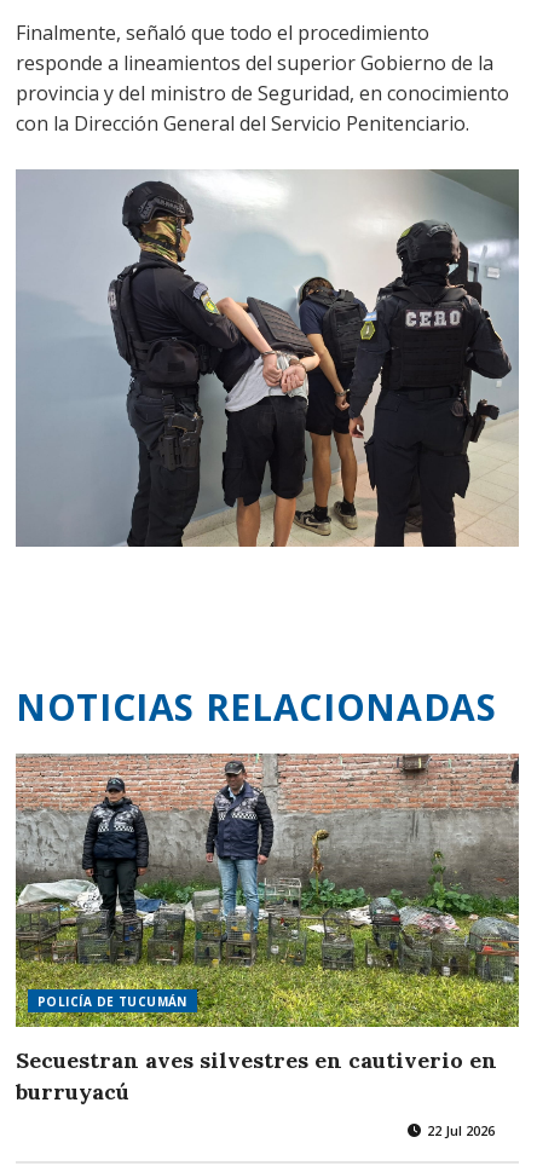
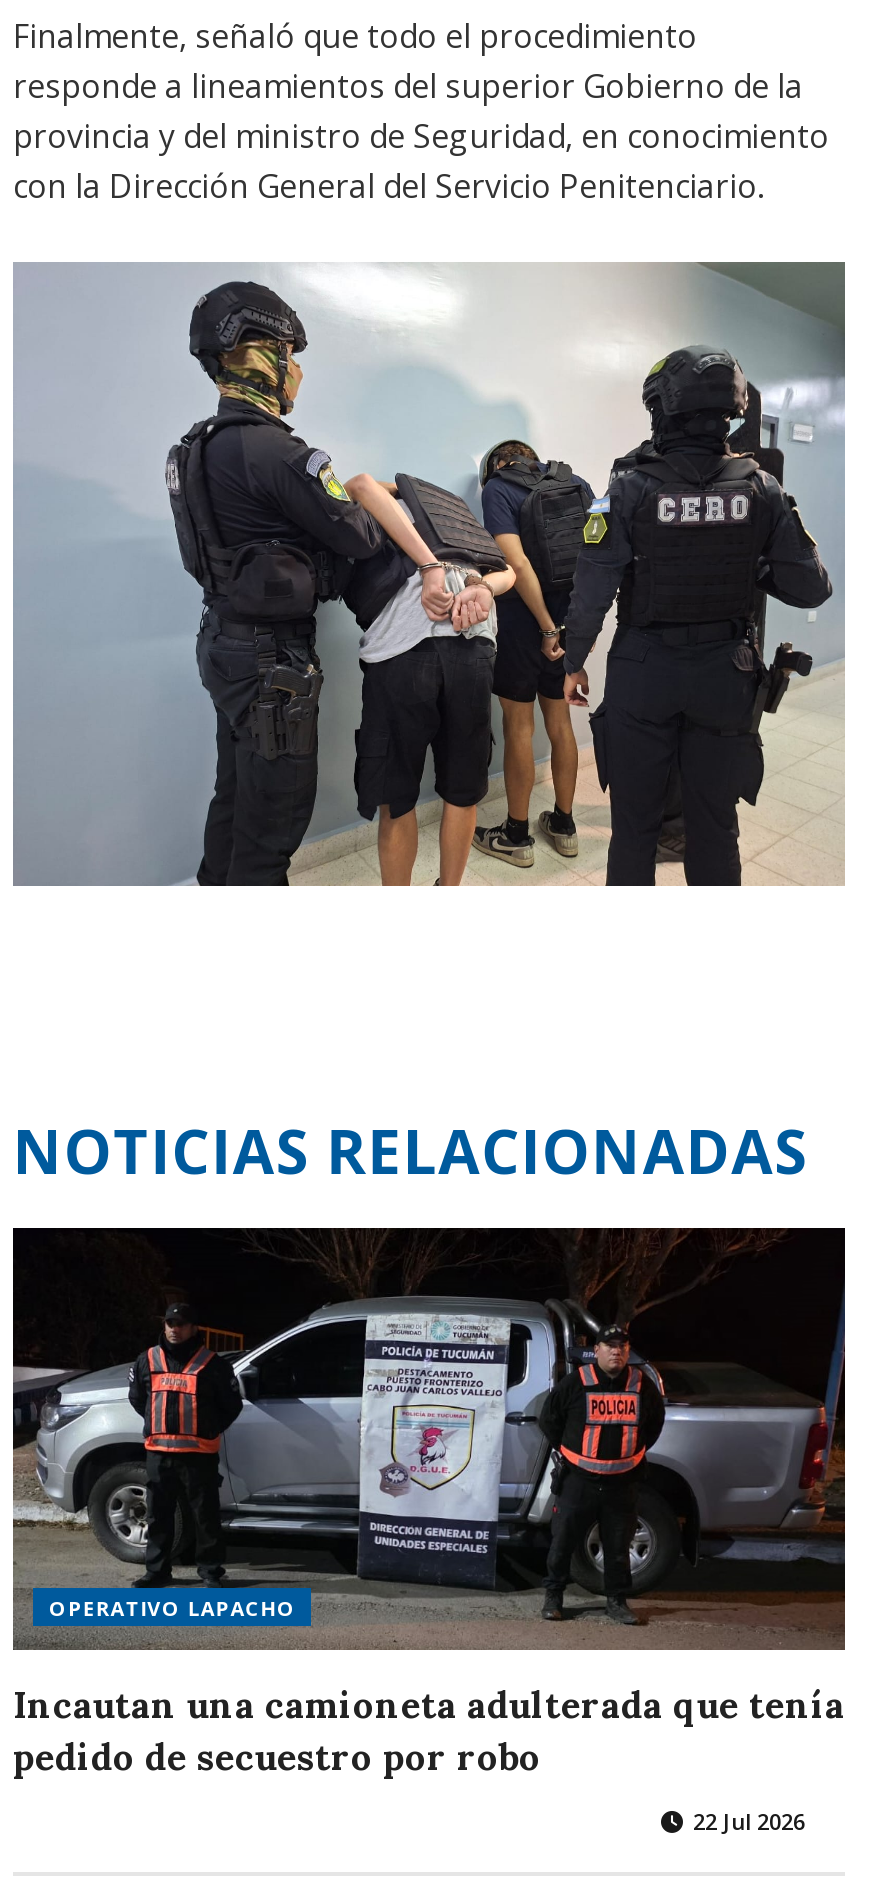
[15,752,520,1020] [image] | POLICÍA DE TUCUMÁN -> [13,1226,847,1650] [image] | OPERATIVO LAPACHO
[16,1046,497,1105] Secuestran aves silvestres en cautiverio en | burruyacú -> [13,1683,845,1781] Incautan una camioneta adulterada que tenía | pedido de secuestro por robo

